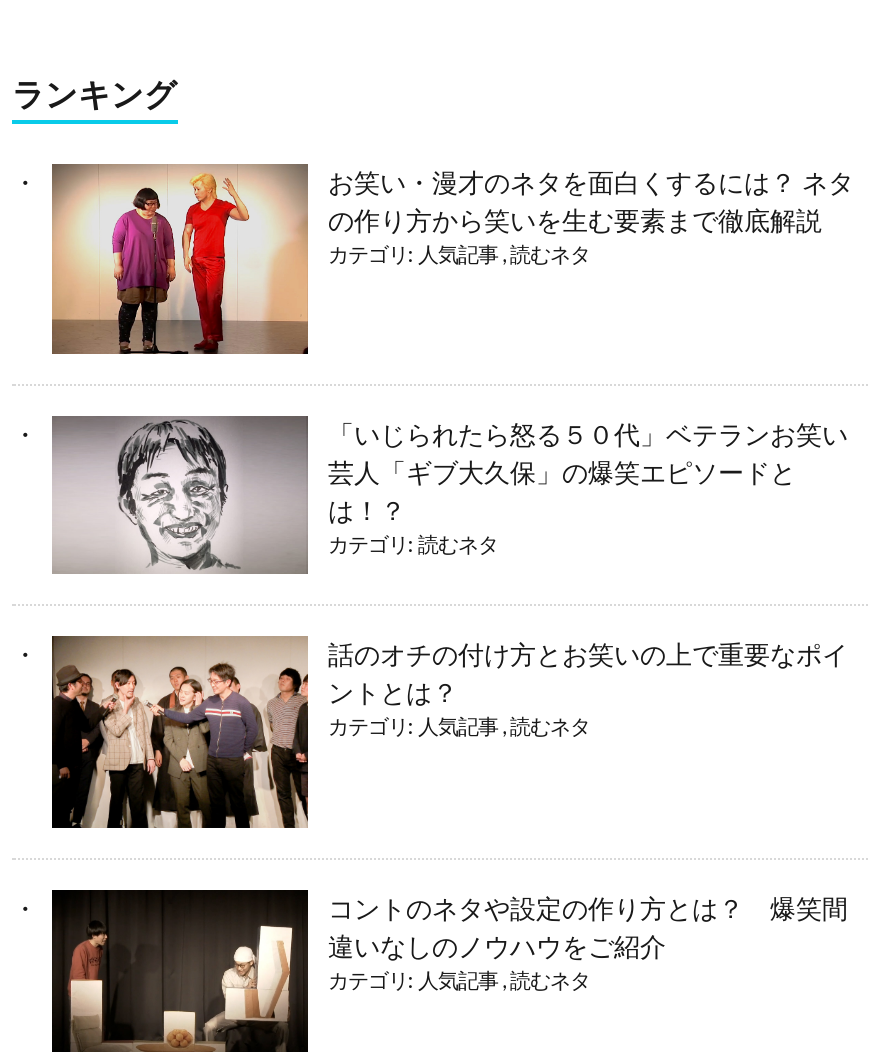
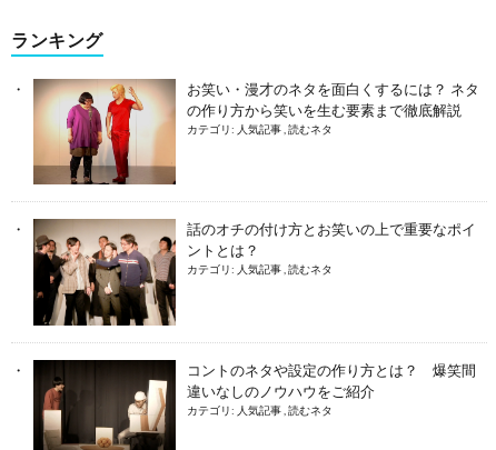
[54,416,848,574] [image] | 「いじられたら怒る５０代」ベテランお笑い | 芸人「ギブ大久保」の爆笑エピソードと | は！？ | カテゴリ:読むネタ -> none

